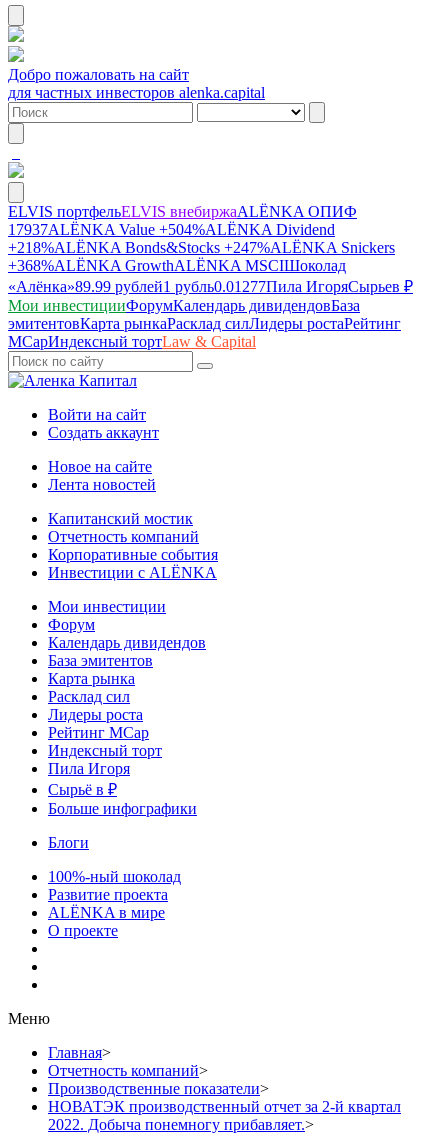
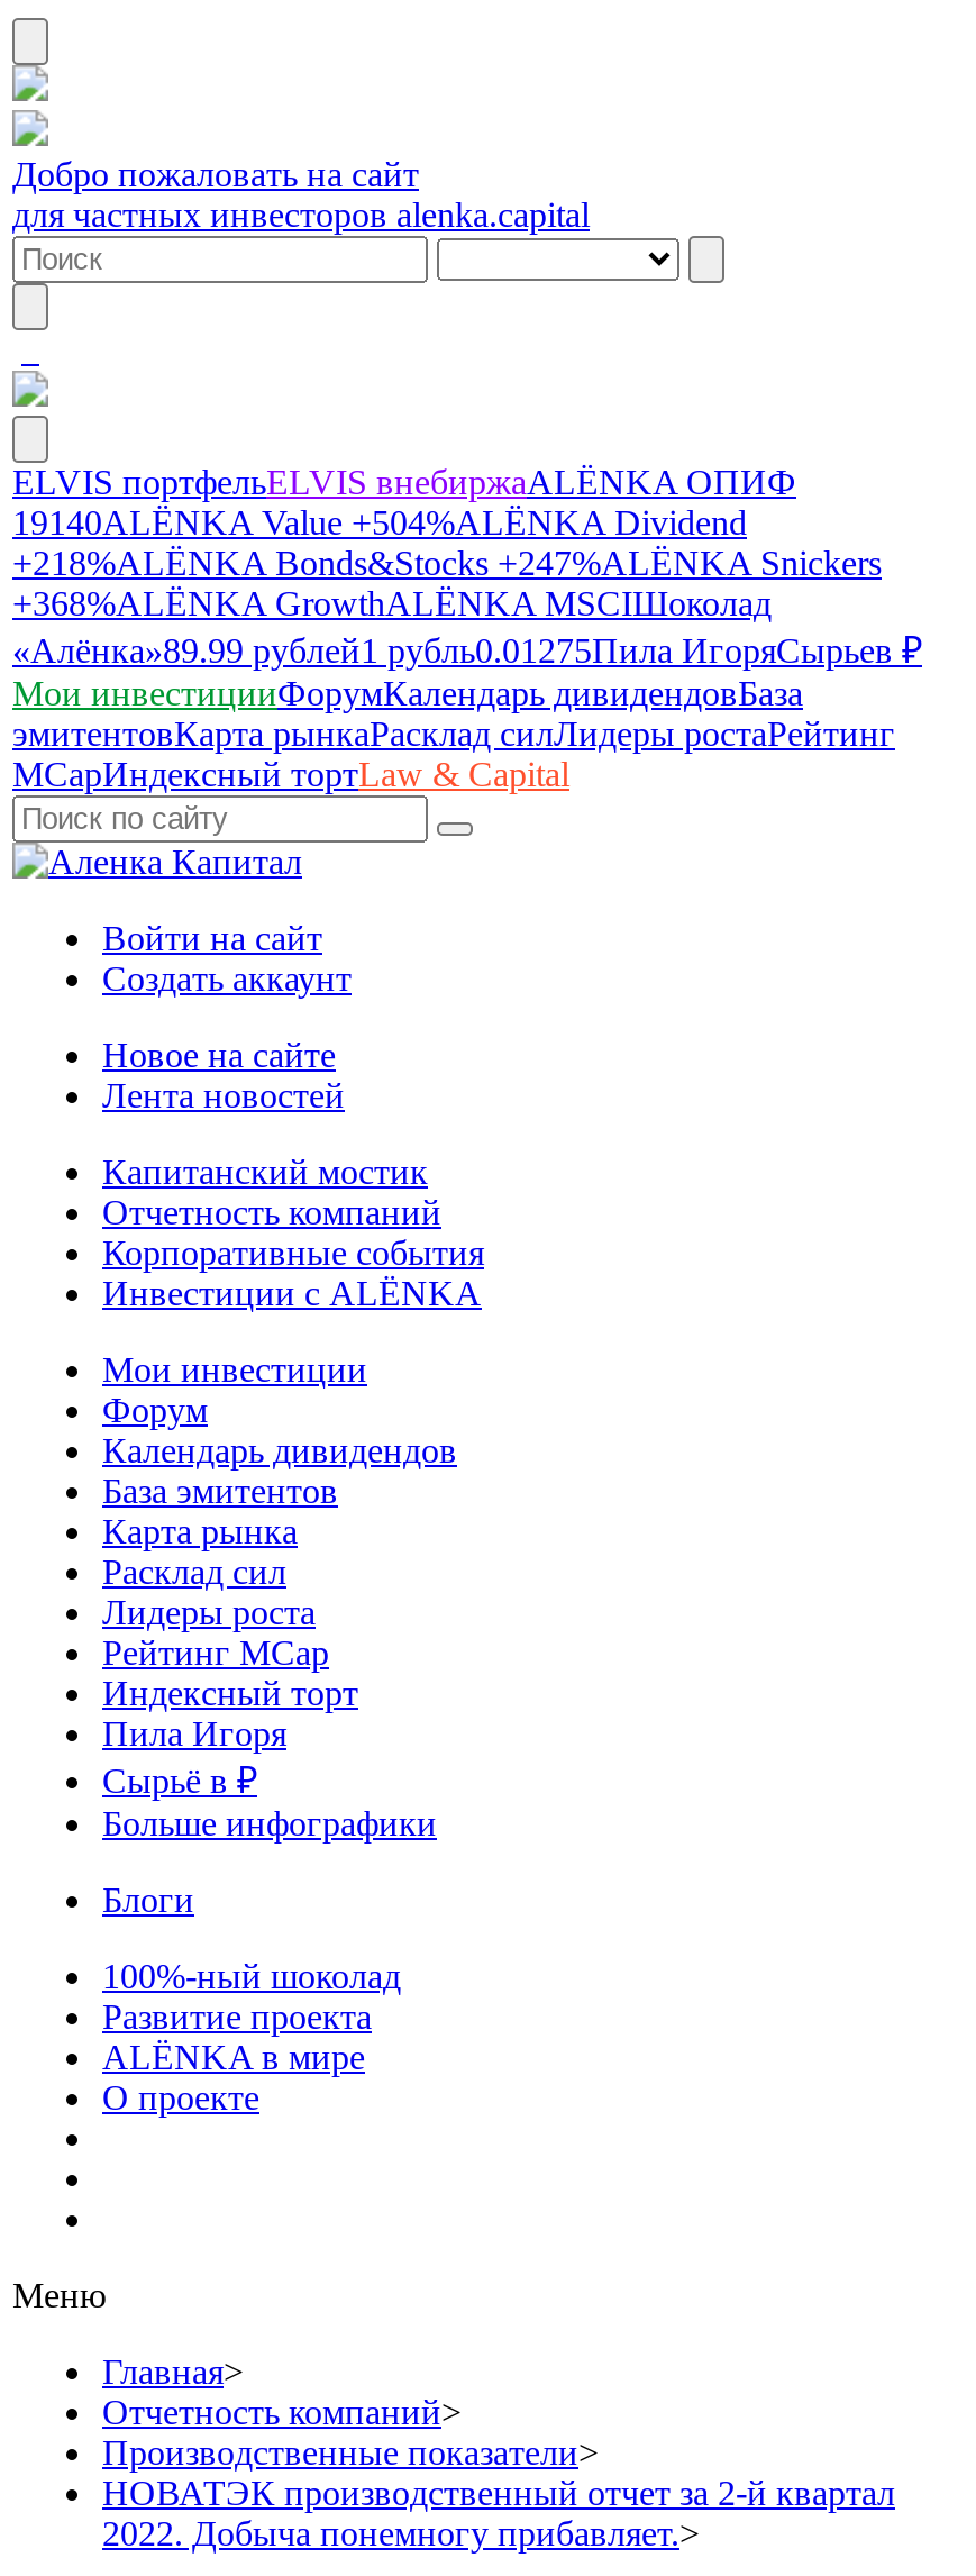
[8,221,335,238] 17937ALЁNKA Value +504%ALЁNKA Dividend -> [12,503,747,541] 19140ALЁNKA Value +504%ALЁNKA Dividend
[8,278,413,295] «Алёнка»89.99 рублей1 рубль0.01277Пила ИгоряСырьев ₽ -> [12,631,922,670] «Алёнка»89.99 рублей1 рубль0.01275Пила ИгоряСырьев ₽

